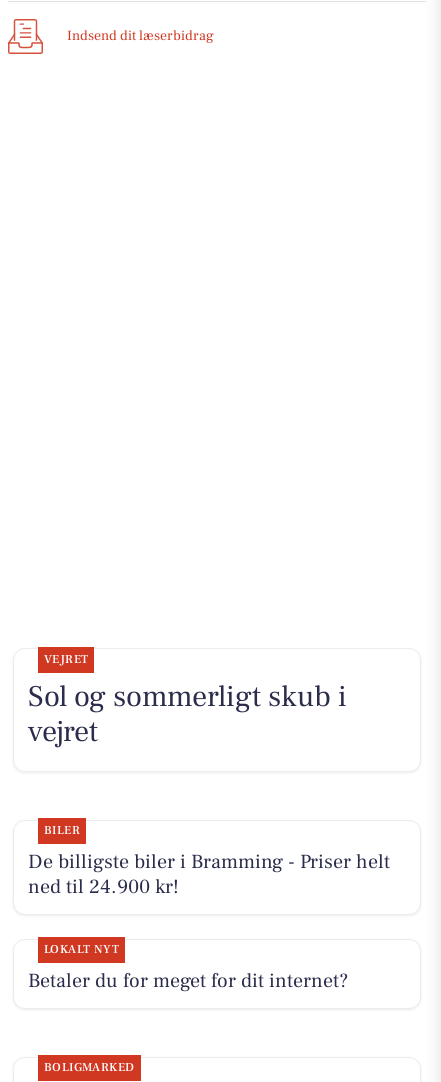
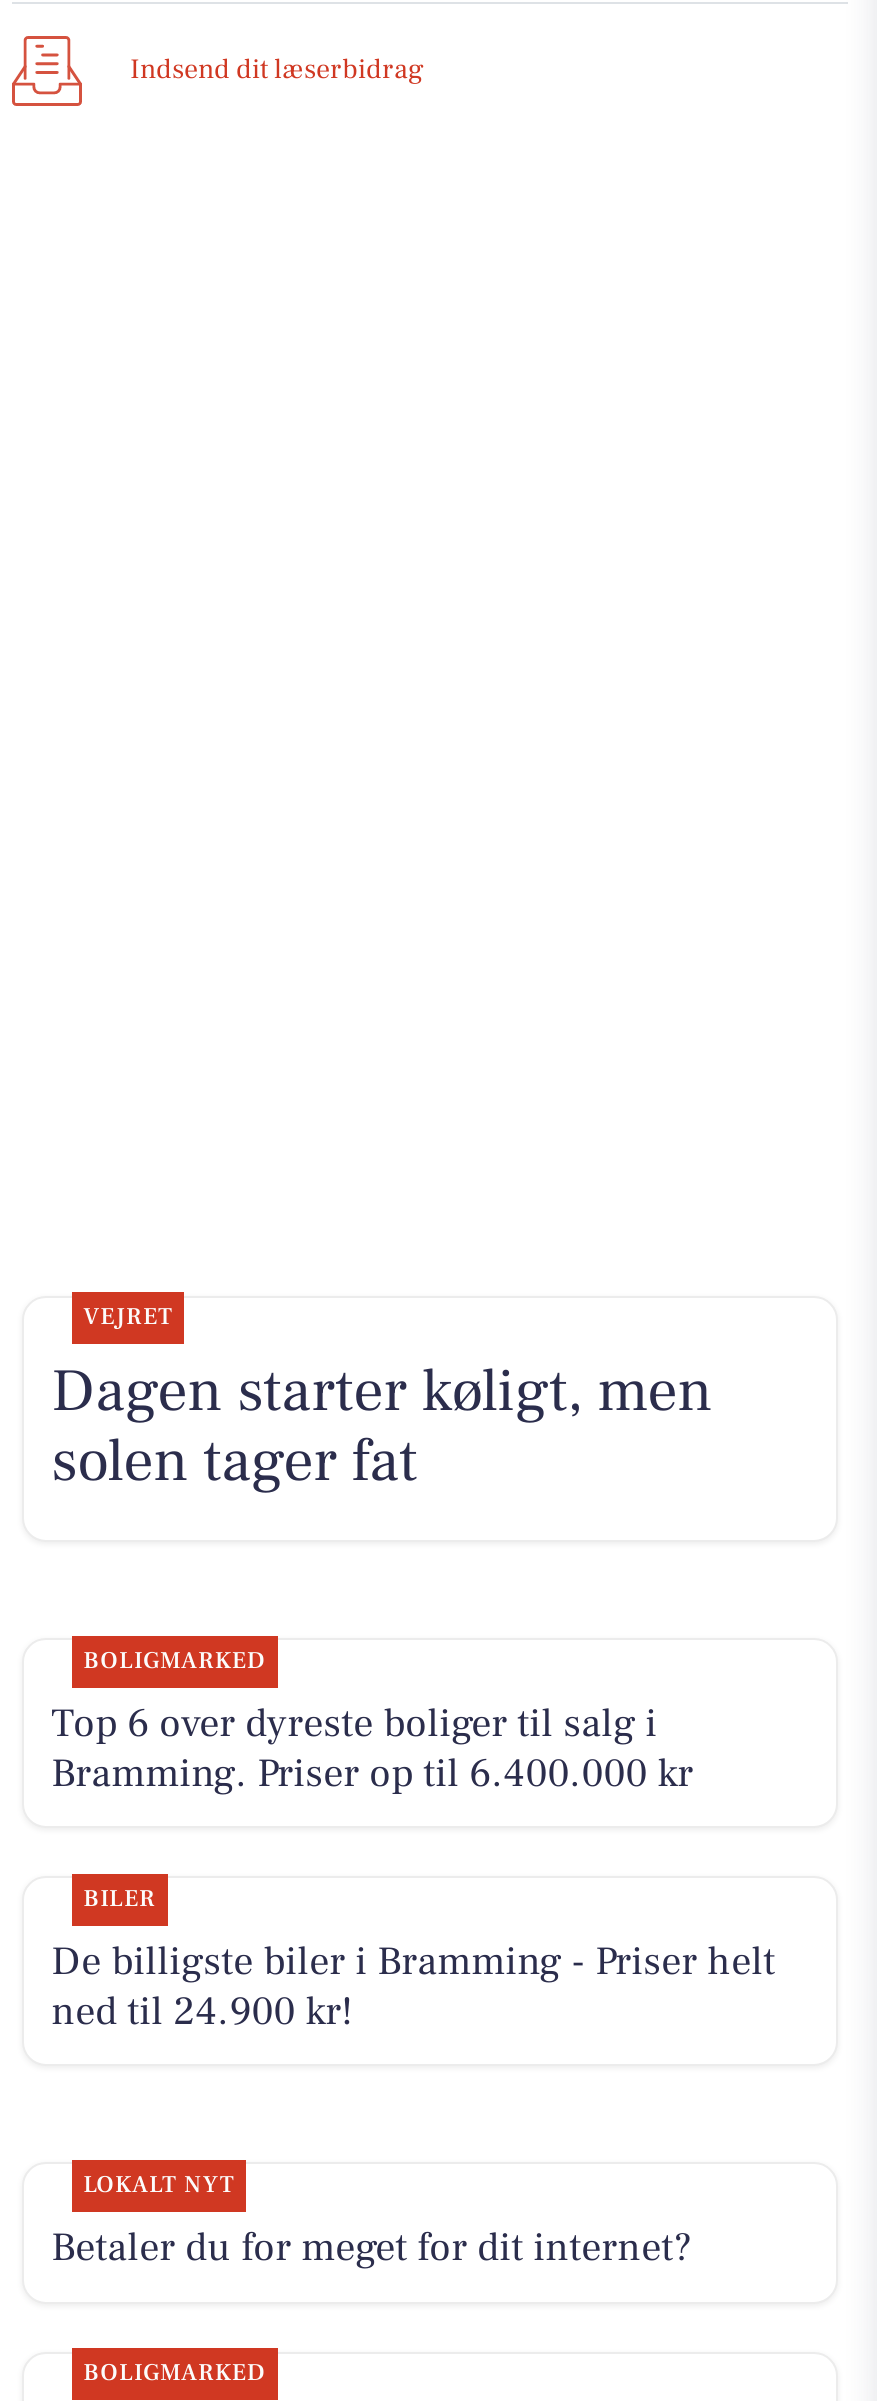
[28,677,347,751] Sol og sommerligt skub i | vejret -> [51,1353,713,1799] Dagen starter køligt, men | solen tager fat | BOLIGMARKED | Top 6 over dyreste boliger til salg i | Bramming. Priser op til 6.400.000 kr
moved [28,942,348,994] -> [51,2170,691,2274]: LOKALT NYT | Betaler du for meget for dit internet?

